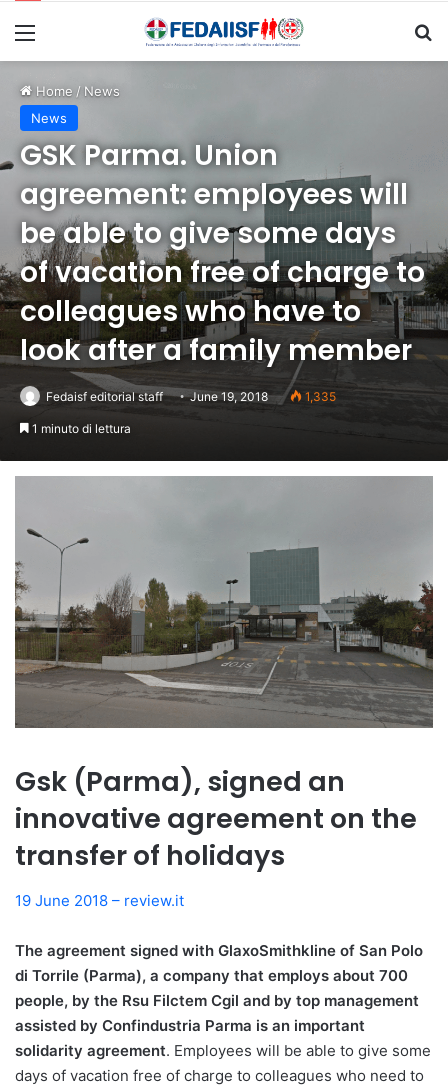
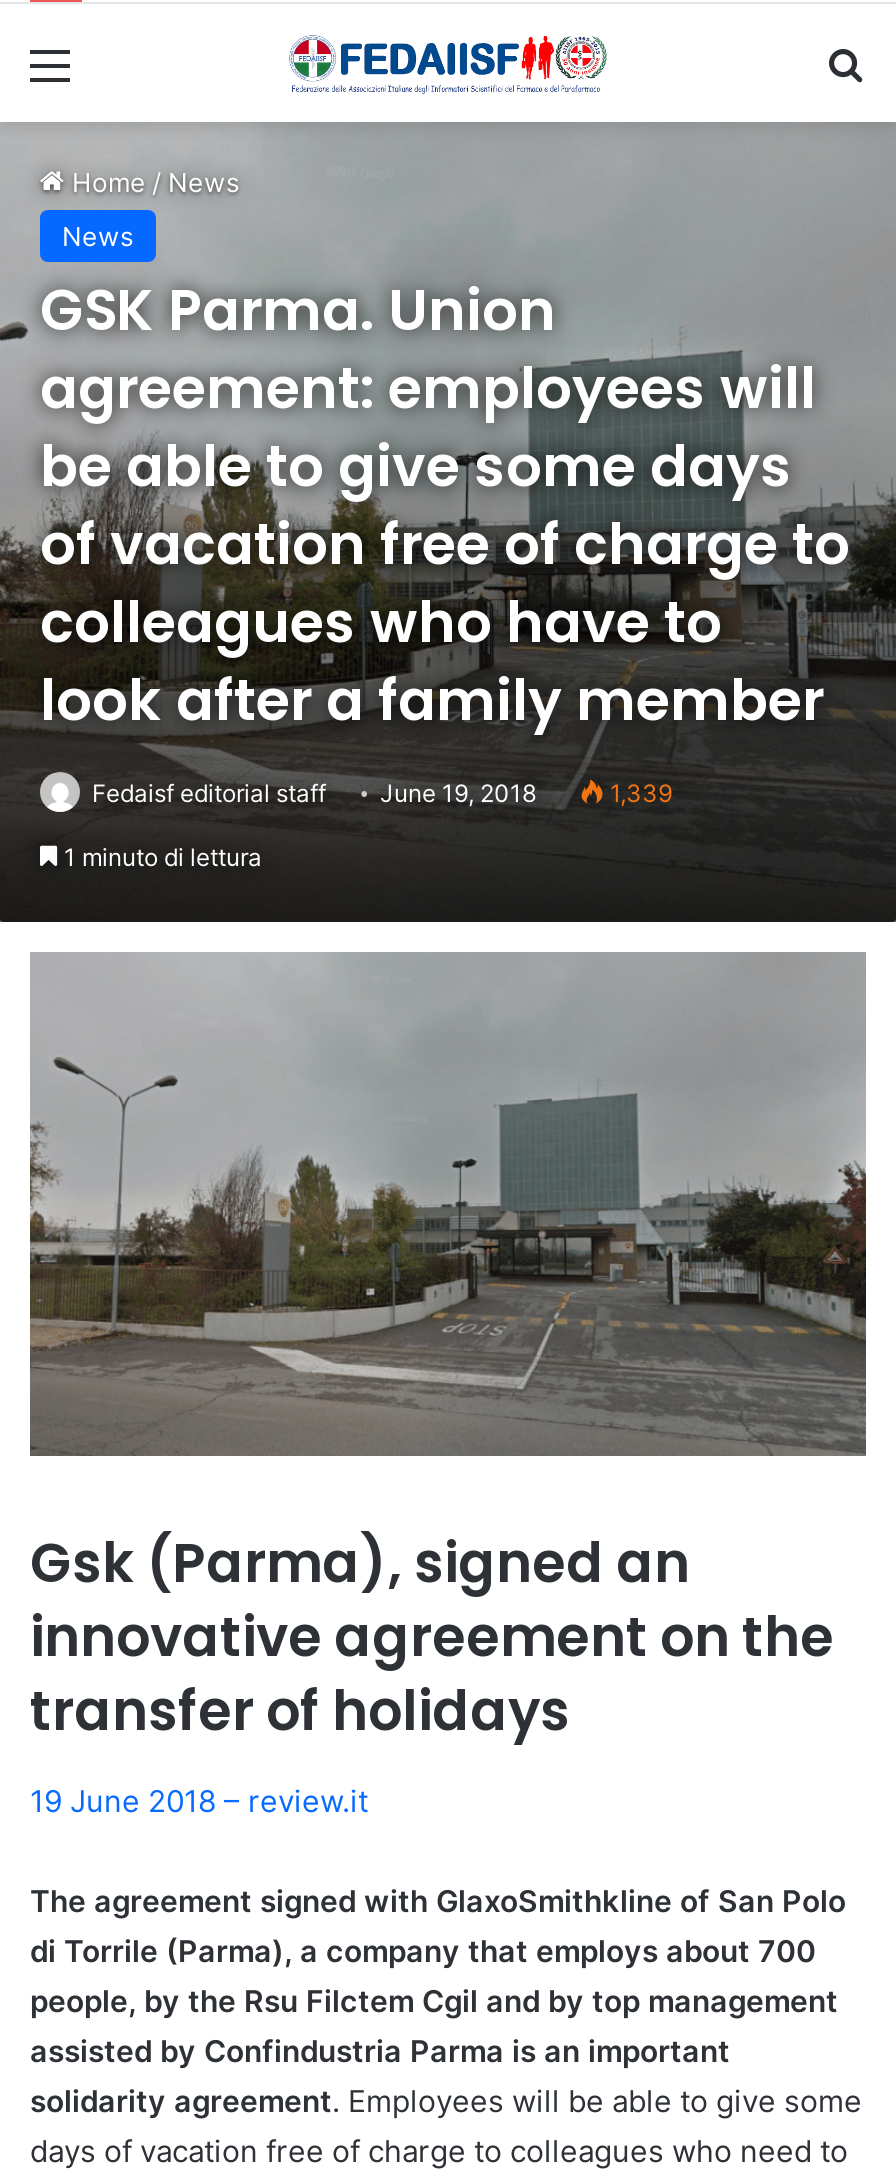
[302,389,336,404] 1,335 -> [604,779,672,809] 1,339

